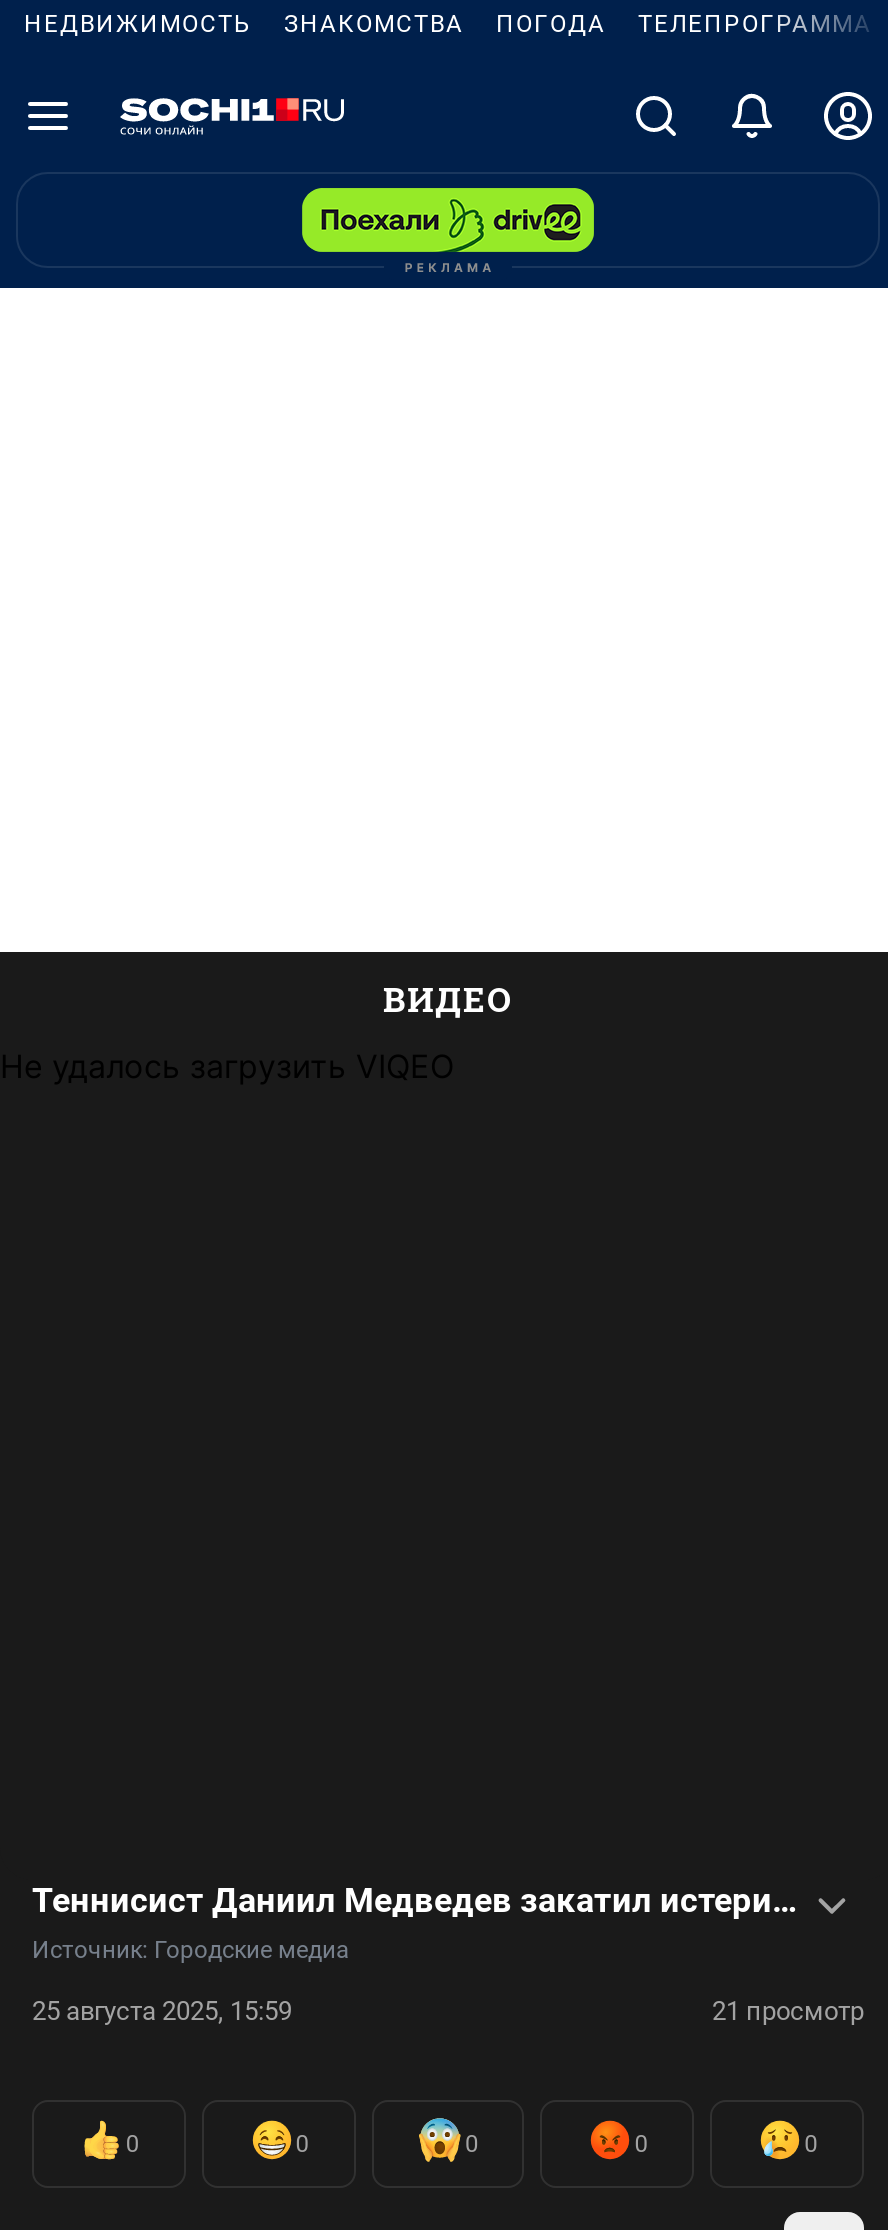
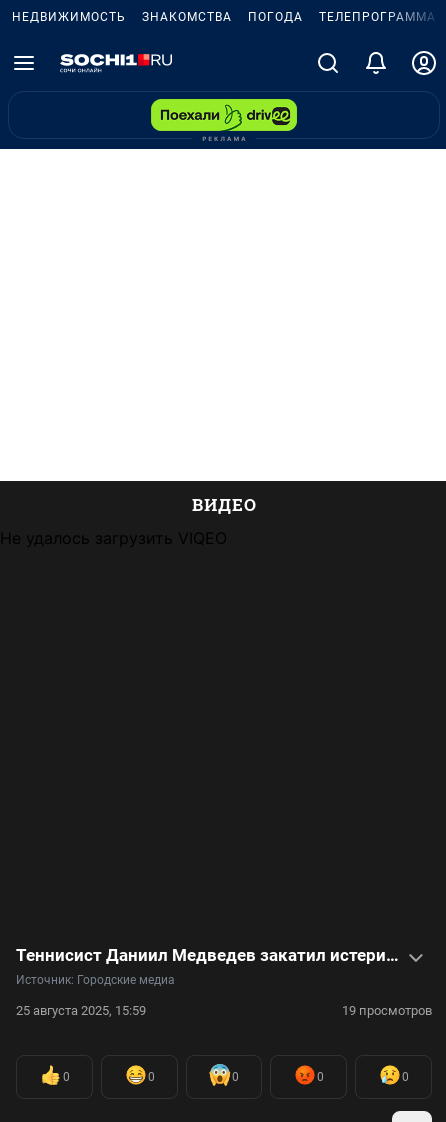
[712,1996,864,2026] 21 просмотр -> [342,1003,432,1018] 19 просмотров

